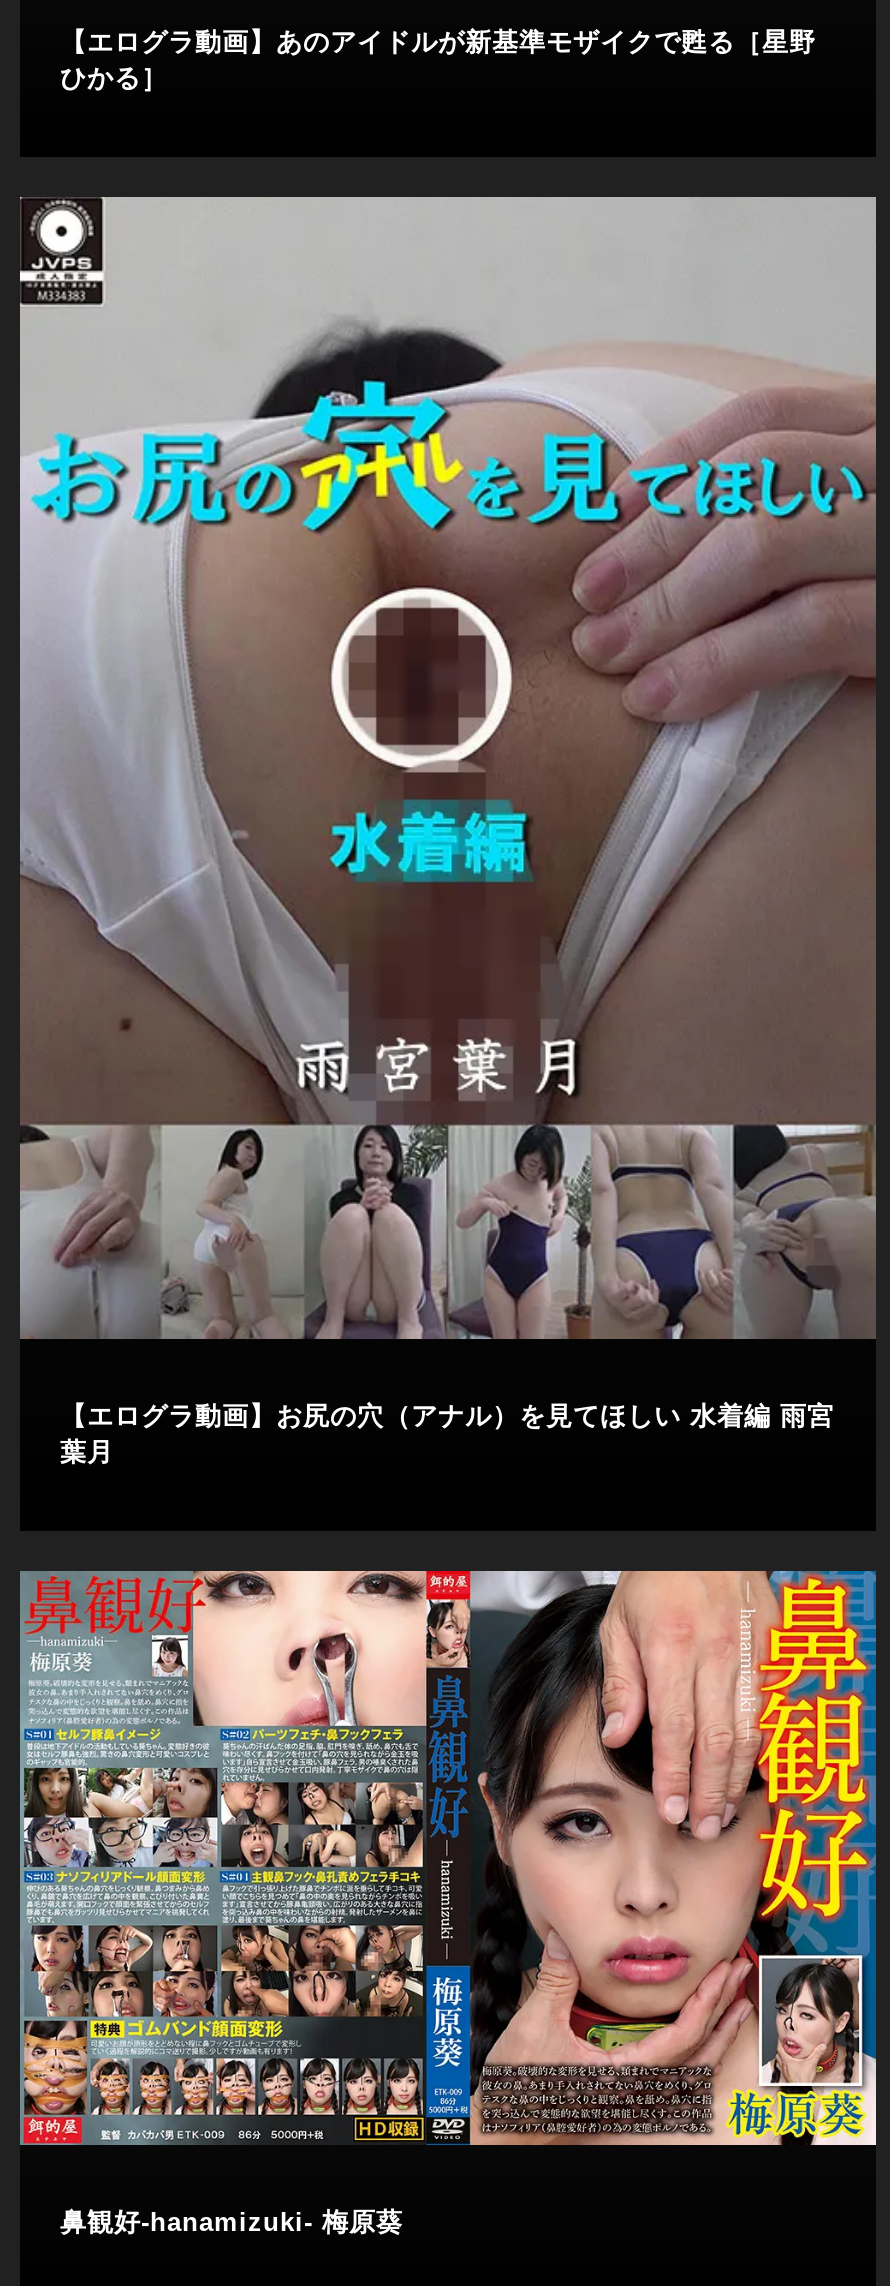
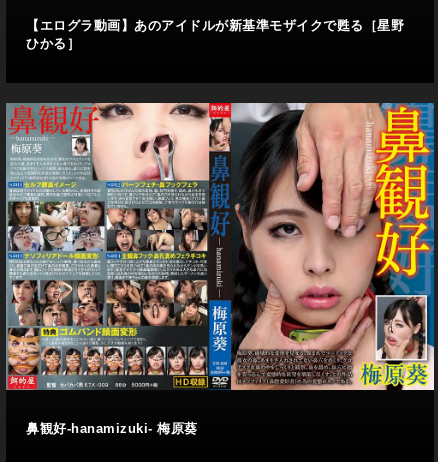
[18,196,878,1467] [image] | 【エログラ動画】お尻の穴（アナル）を見てほしい 水着編 雨宮 | 葉月 -> none

